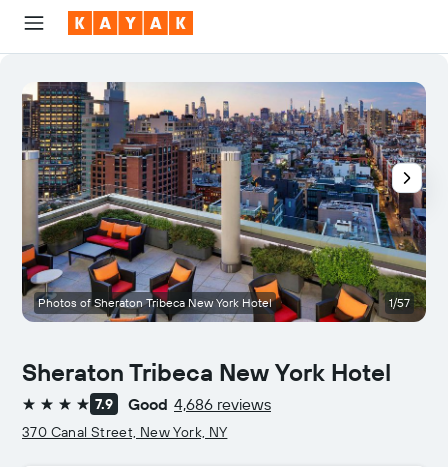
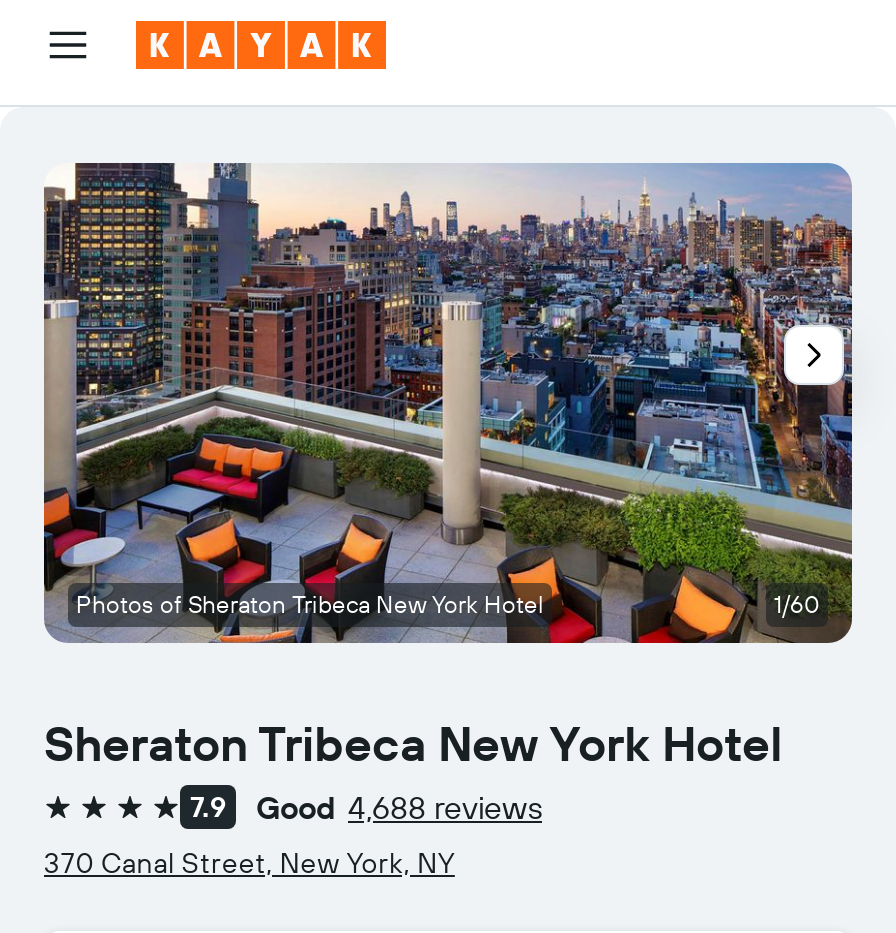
[389,295,410,310] 1/57 -> [774,589,820,619] 1/60
[128,394,271,414] Good 4,686 reviews -> [256,787,542,827] Good 4,688 reviews

